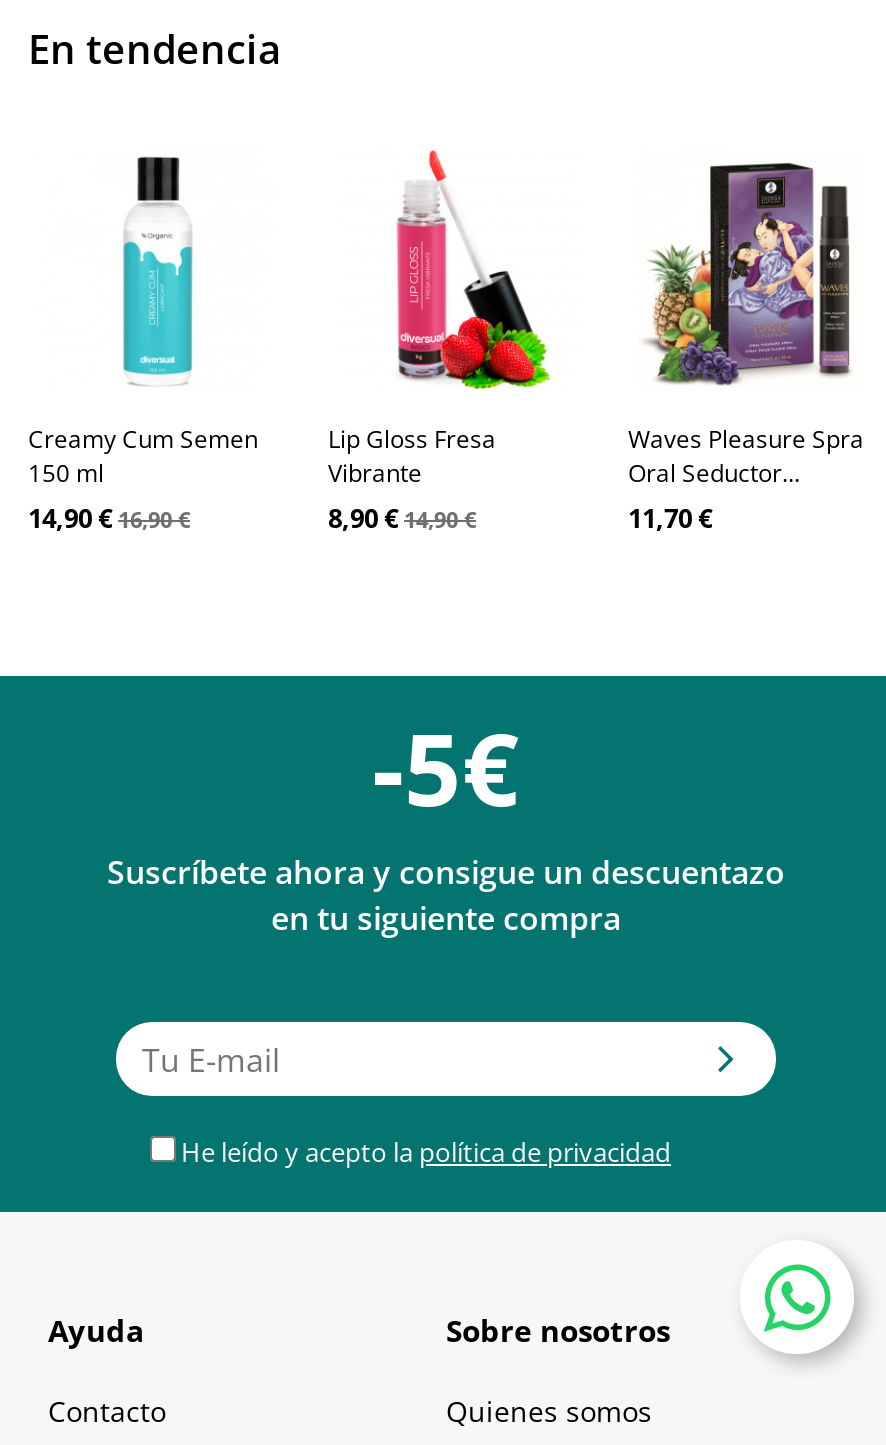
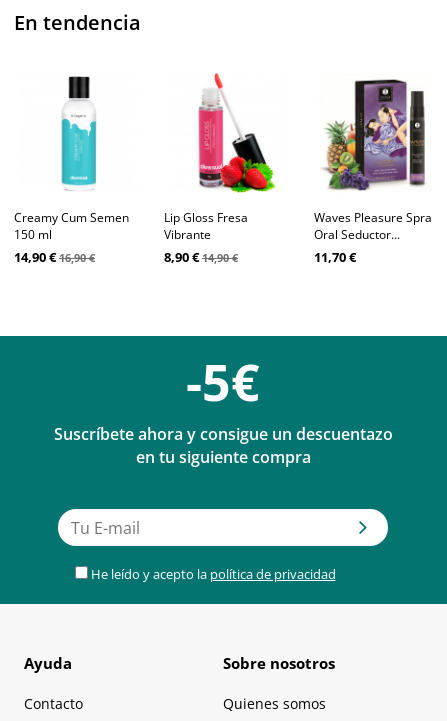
[764,1262,862,1362] [image] -> none

